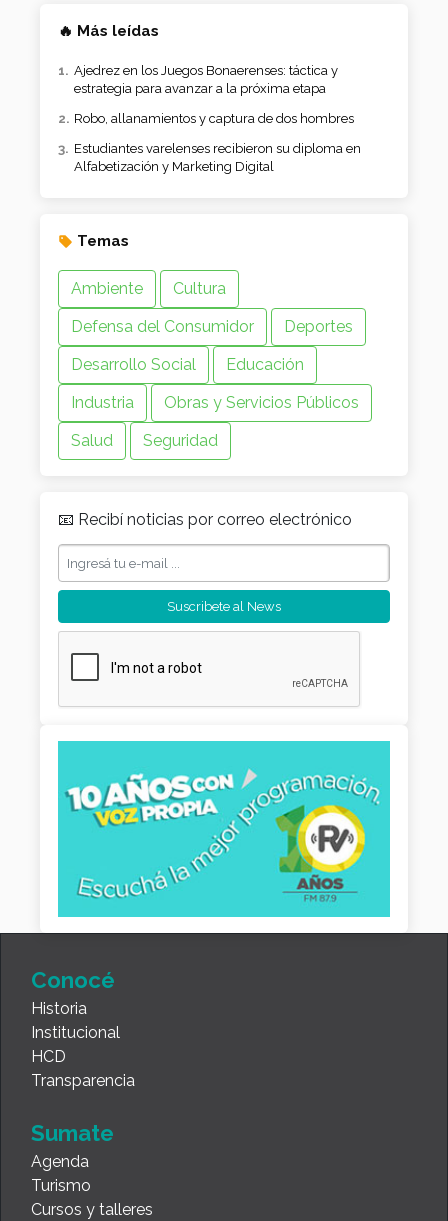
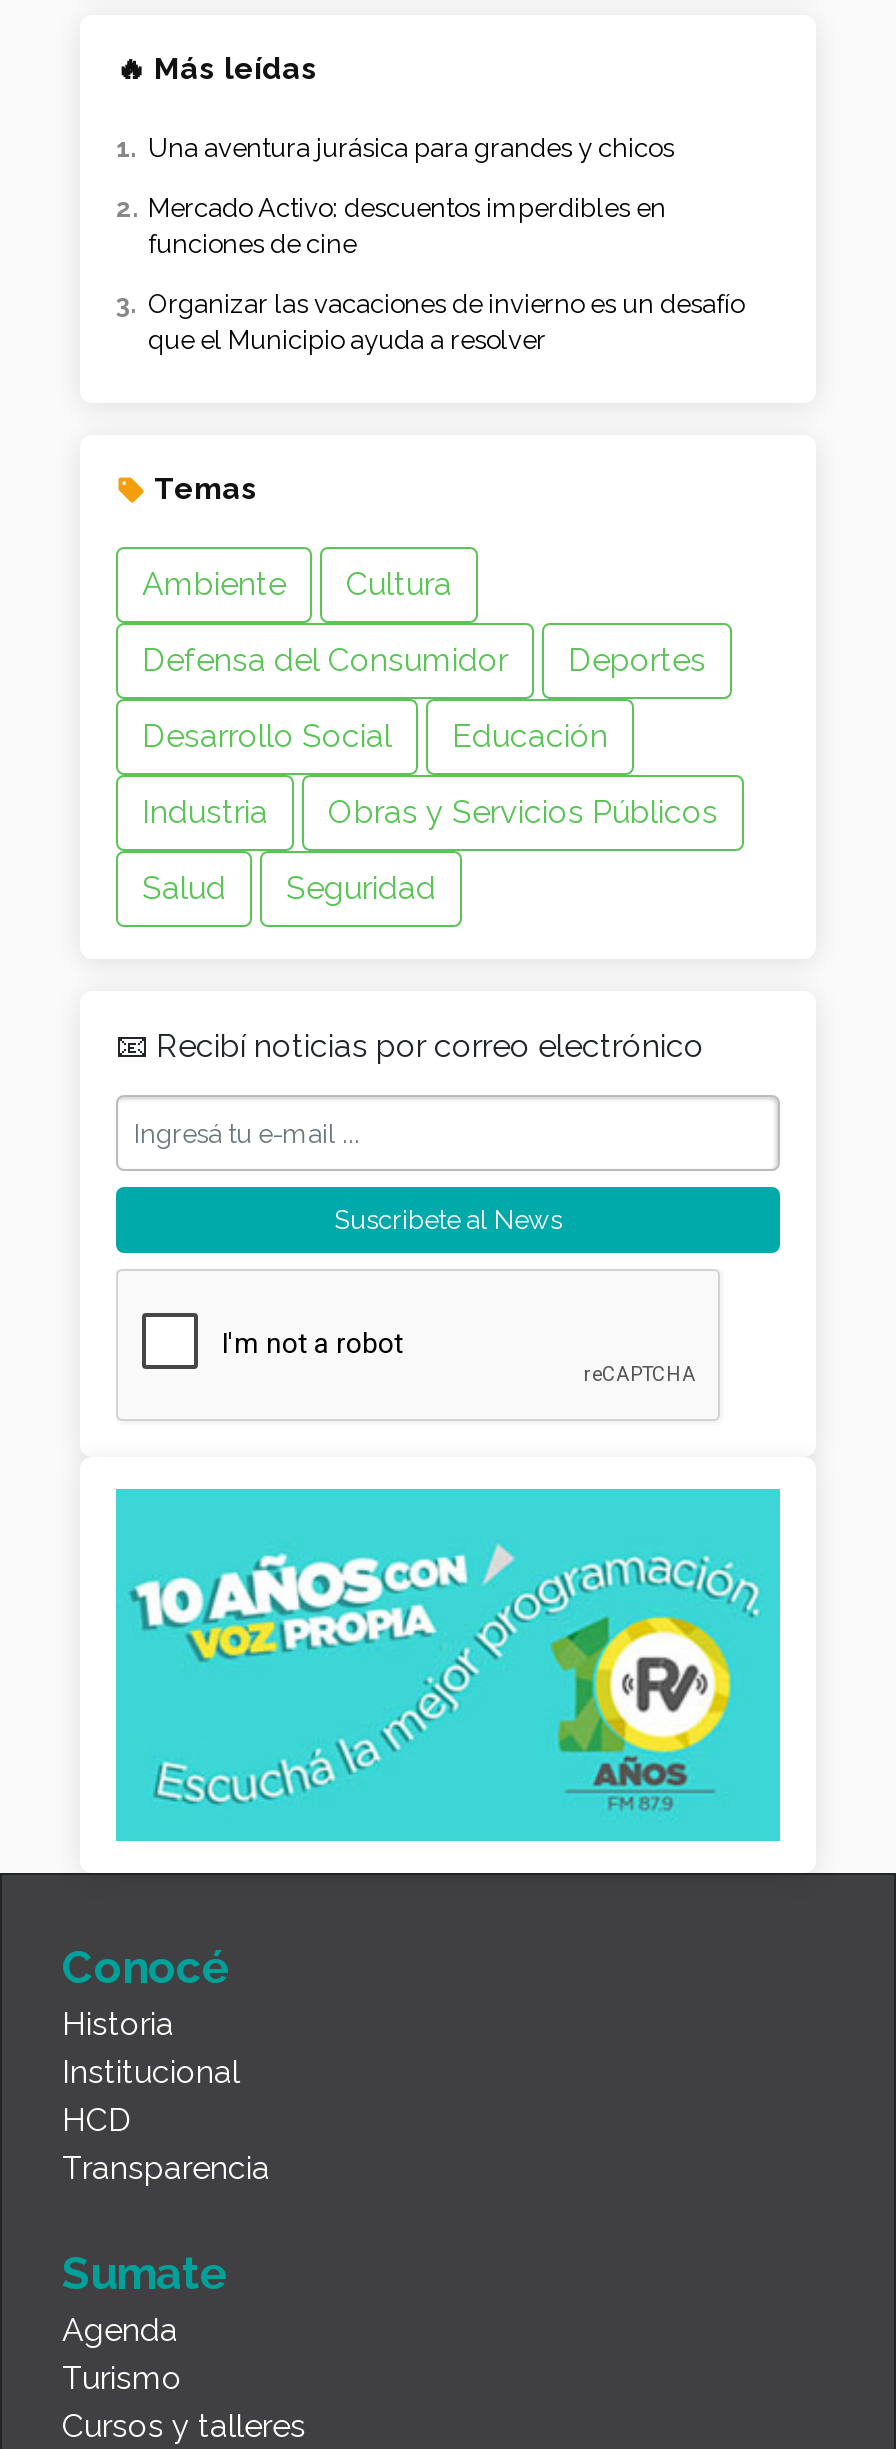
[74,63,338,96] Ajedrez en los Juegos Bonaerenses: táctica y | estrategia para avanzar a la próxima etapa -> [148,134,674,164] Una aventura jurásica para grandes y chicos
[74,111,354,126] Robo, allanamientos y captura de dos hombres -> [148,194,666,260] Mercado Activo: descuentos imperdibles en | funciones de cine
[74,141,361,174] Estudiantes varelenses recibieron su diploma en | Alfabetización y Marketing Digital -> [148,290,744,356] Organizar las vacaciones de invierno es un desafío | que el Municipio ayuda a resolver

